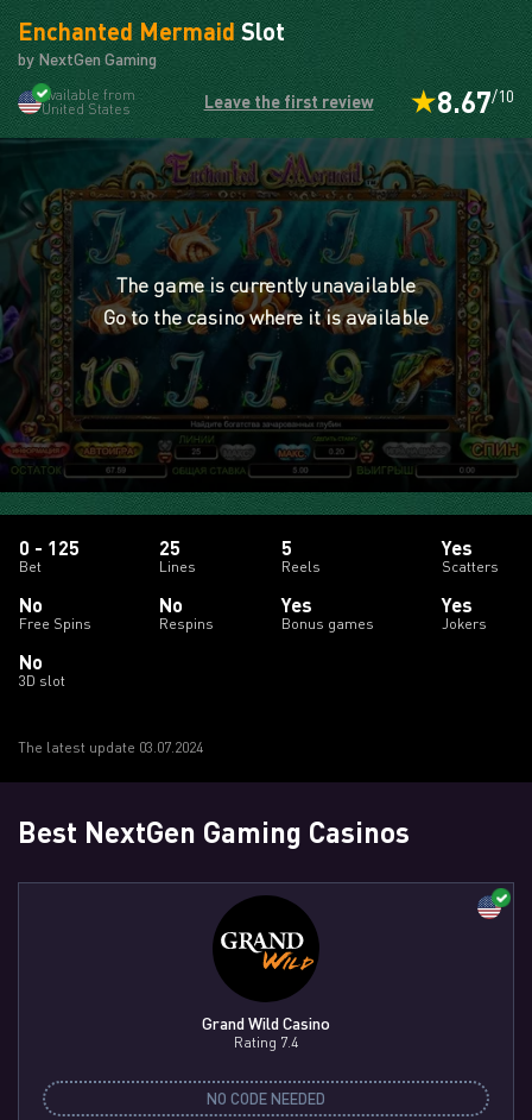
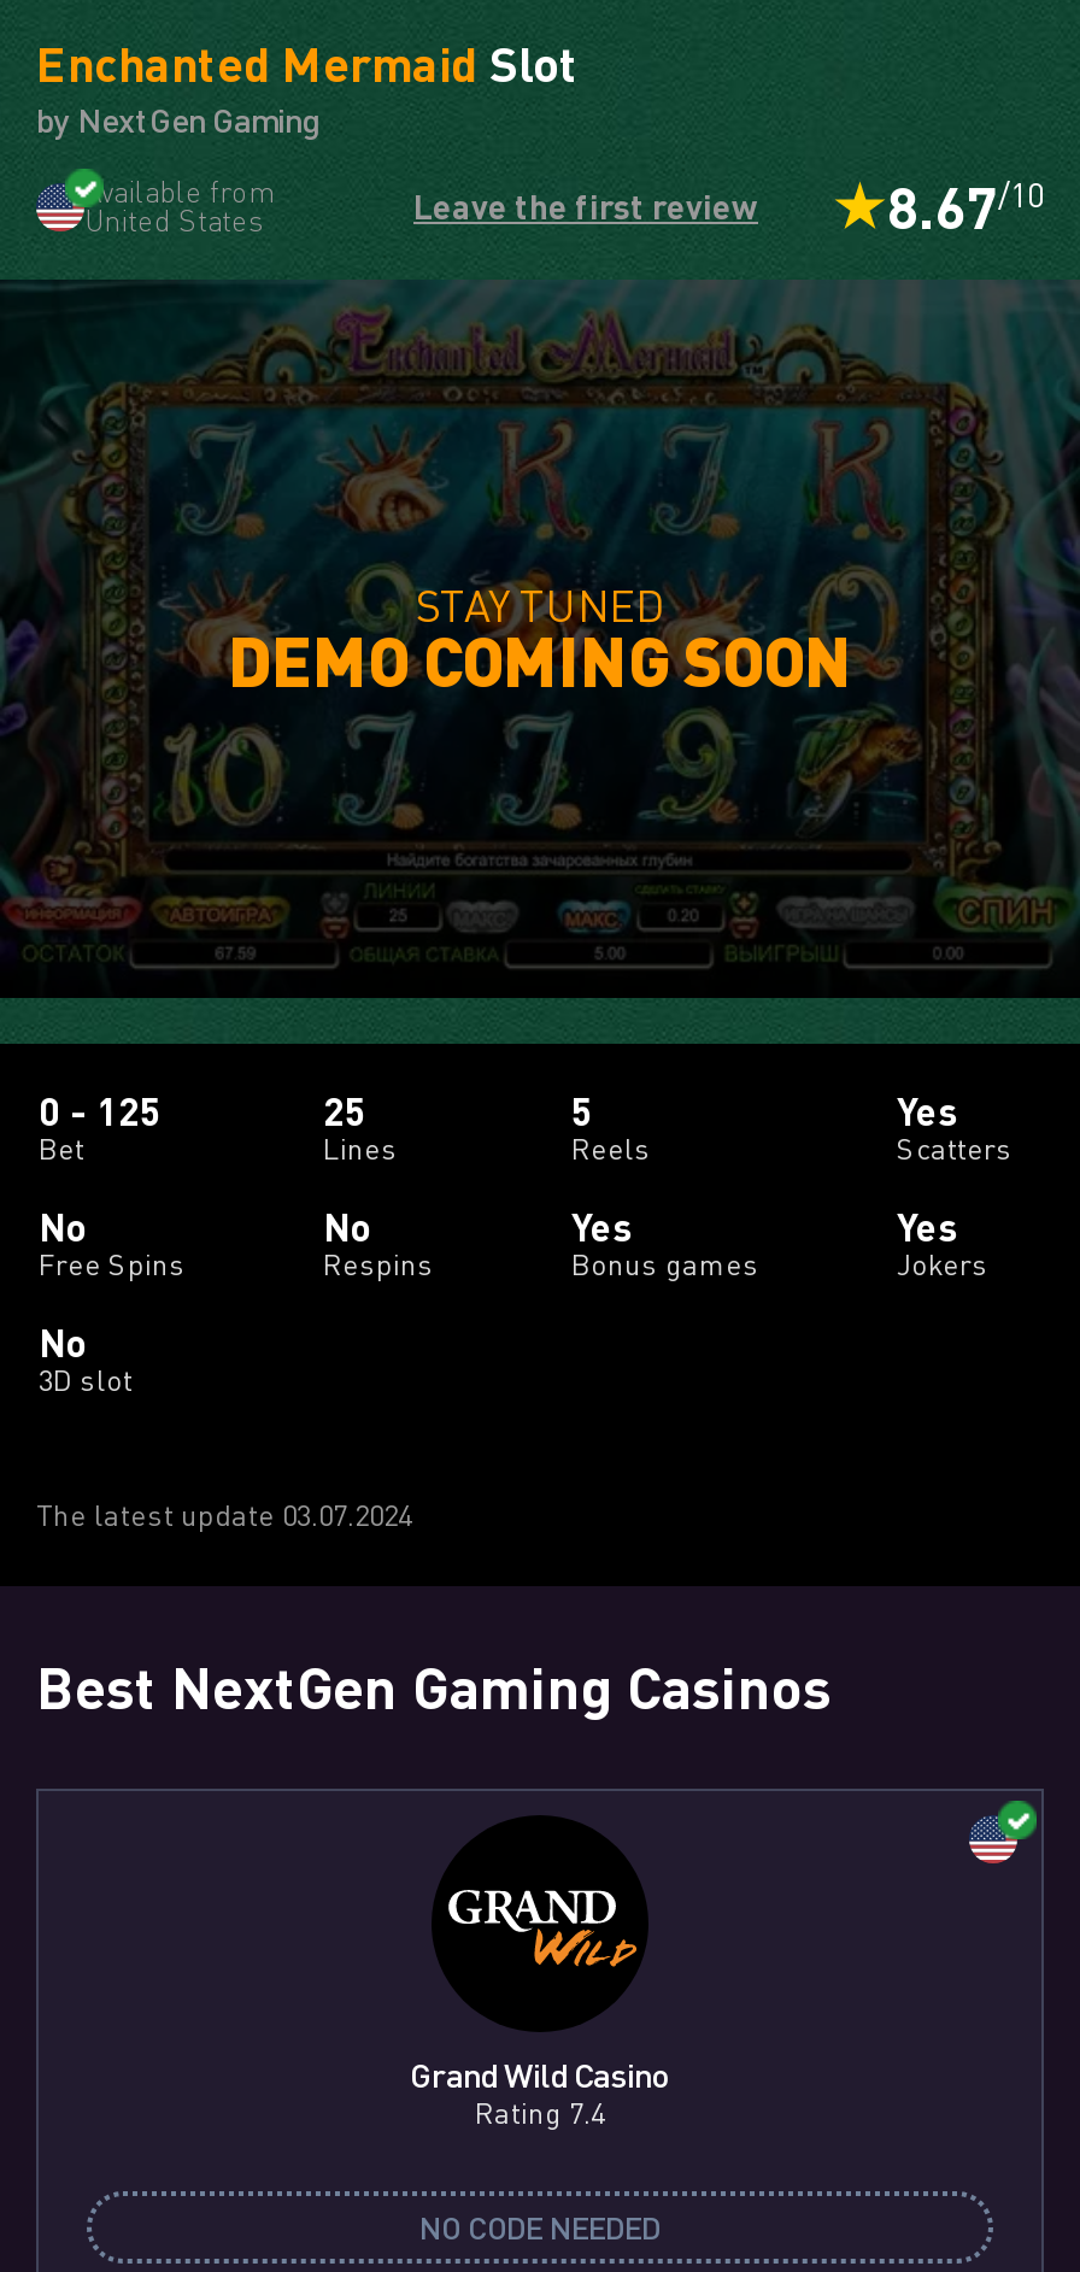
[103,272,429,329] The game is currently unavailable | Go to the casino where it is available -> [228,578,852,701] STAY TUNED | DEMO COMING SOON

